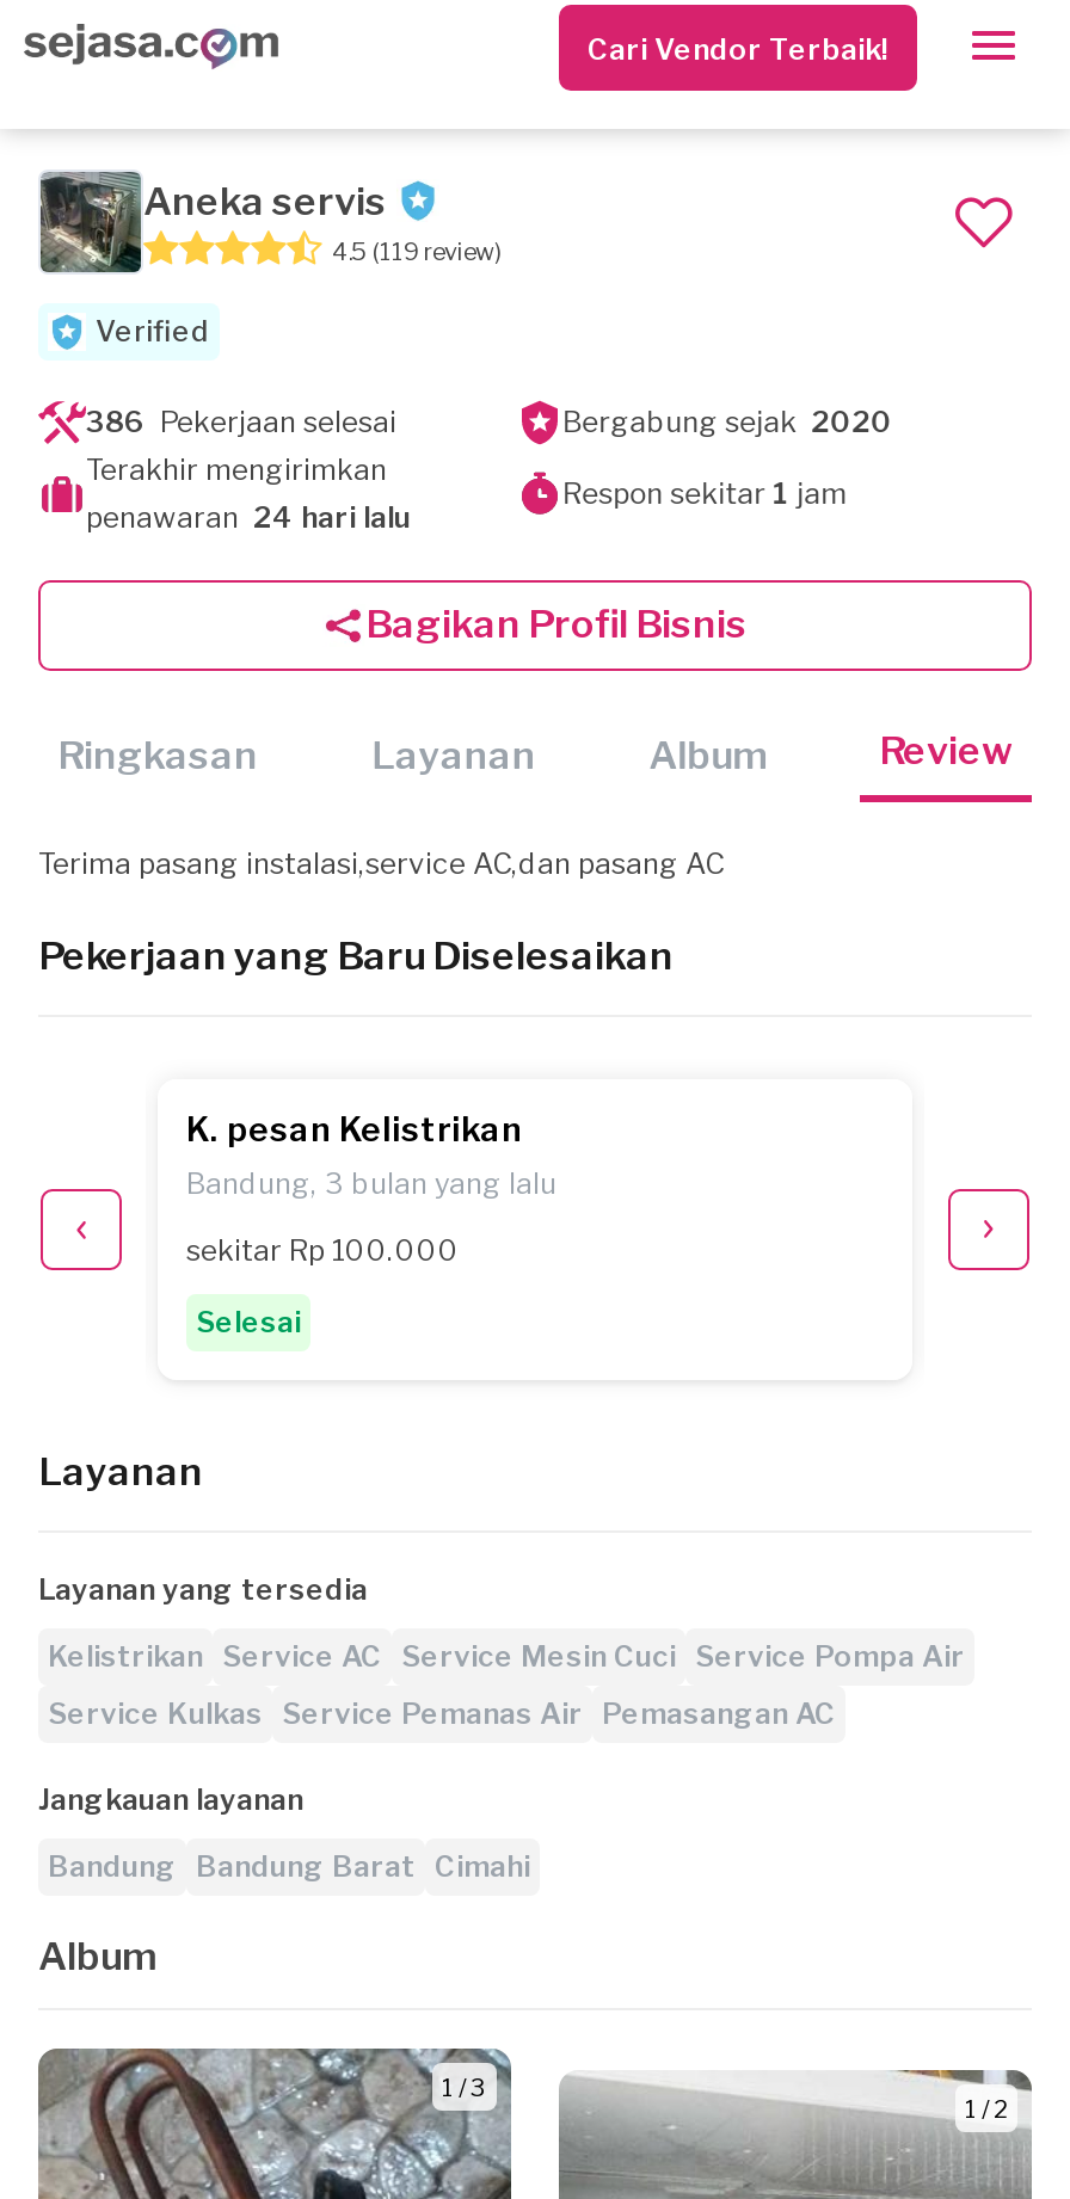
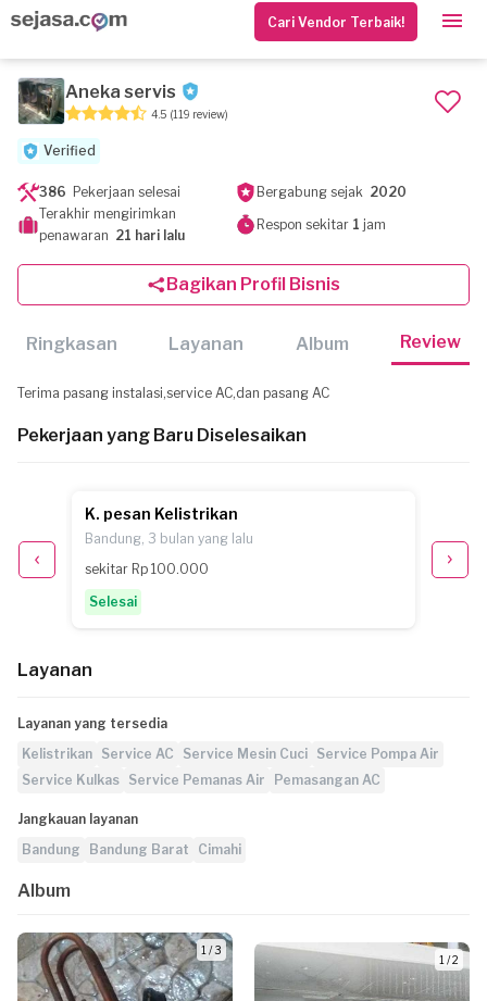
[86,499,411,535] penawaran 24 hari lalu -> [39,227,185,243] penawaran 21 hari lalu

